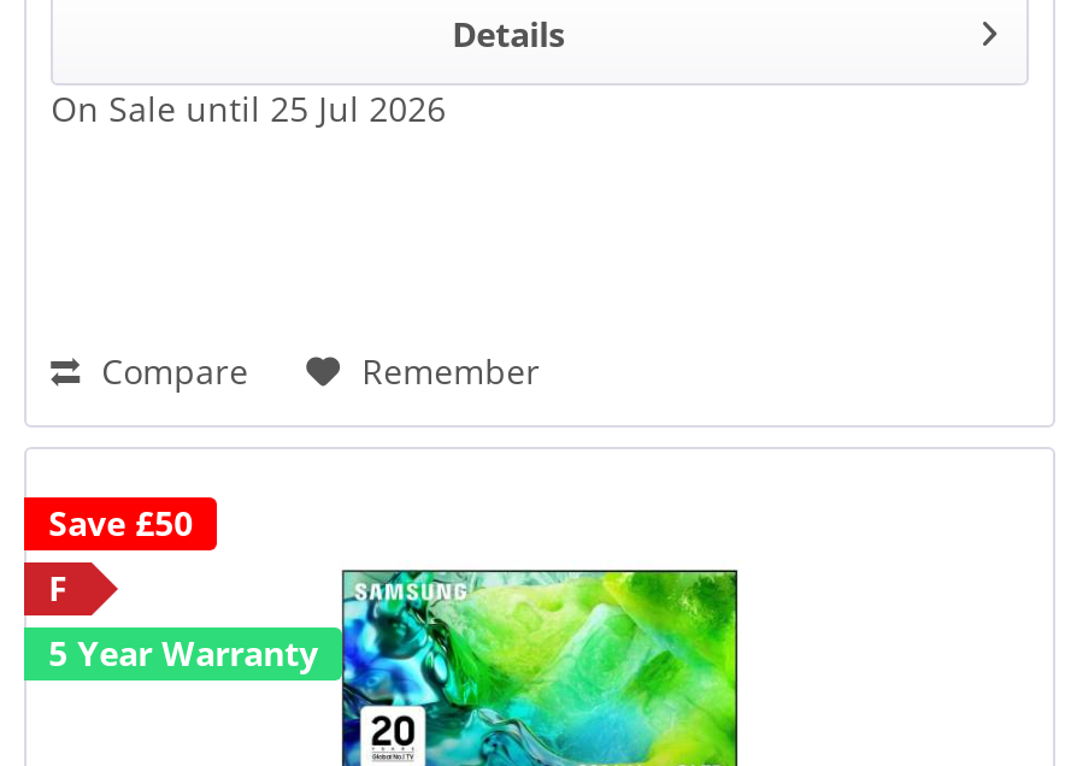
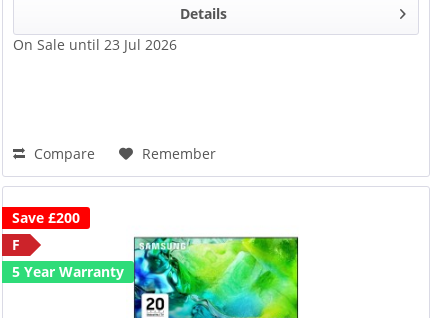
[51,85,446,131] On Sale until 25 Jul 2026 -> [13,35,177,54] On Sale until 23 Jul 2026
[49,501,193,547] Save £50 -> [12,208,80,227] Save £200

